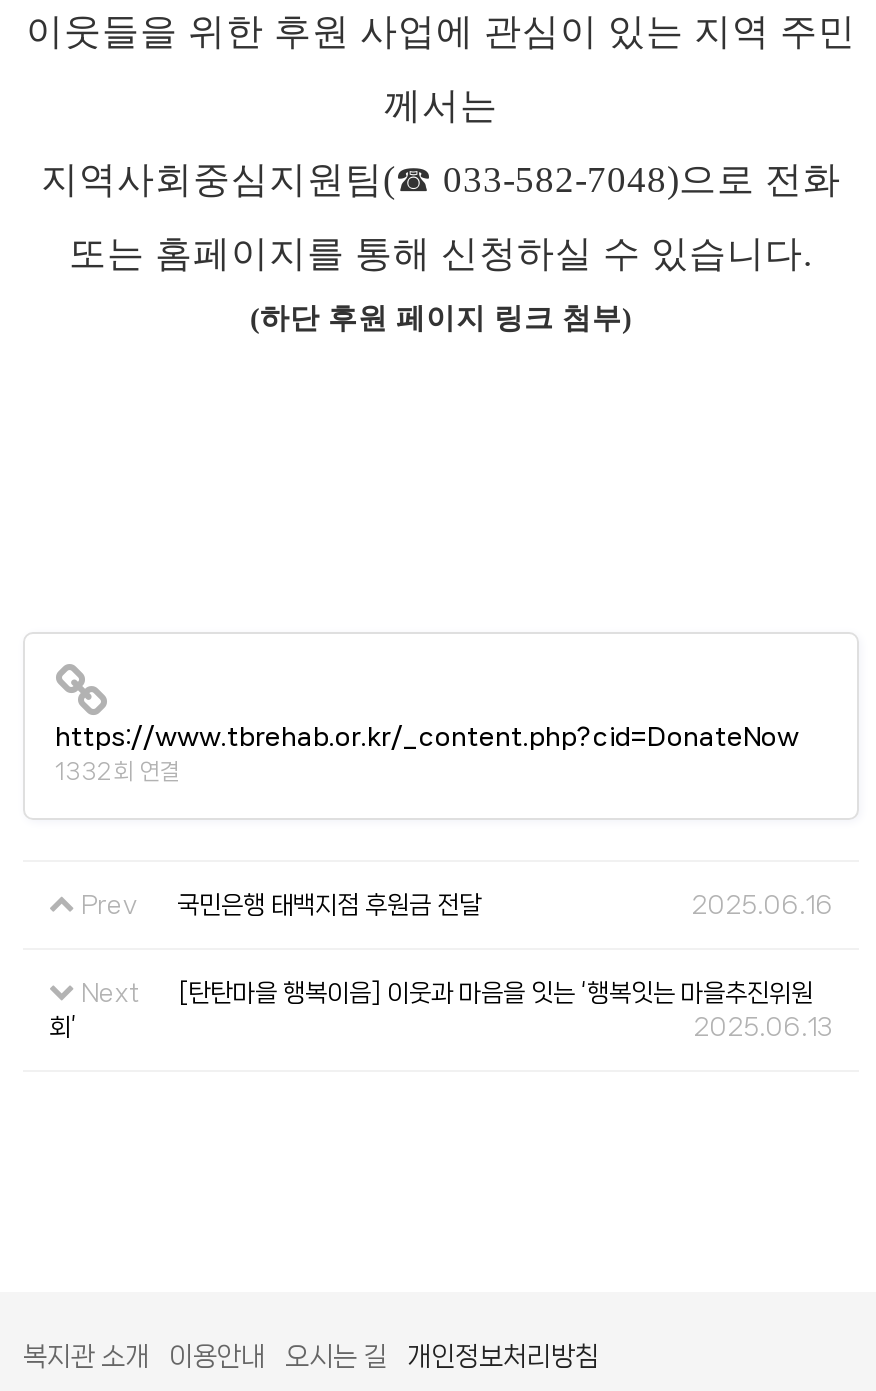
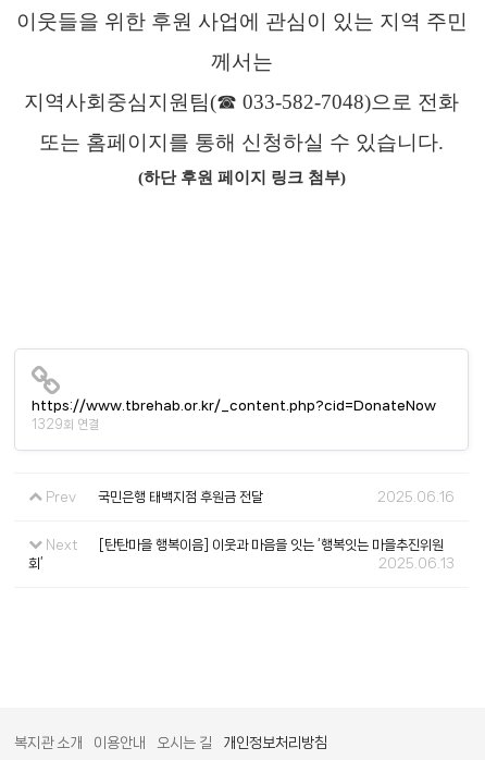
[55,760,179,784] 1332회 연결 -> [32,418,99,431] 1329회 연결

